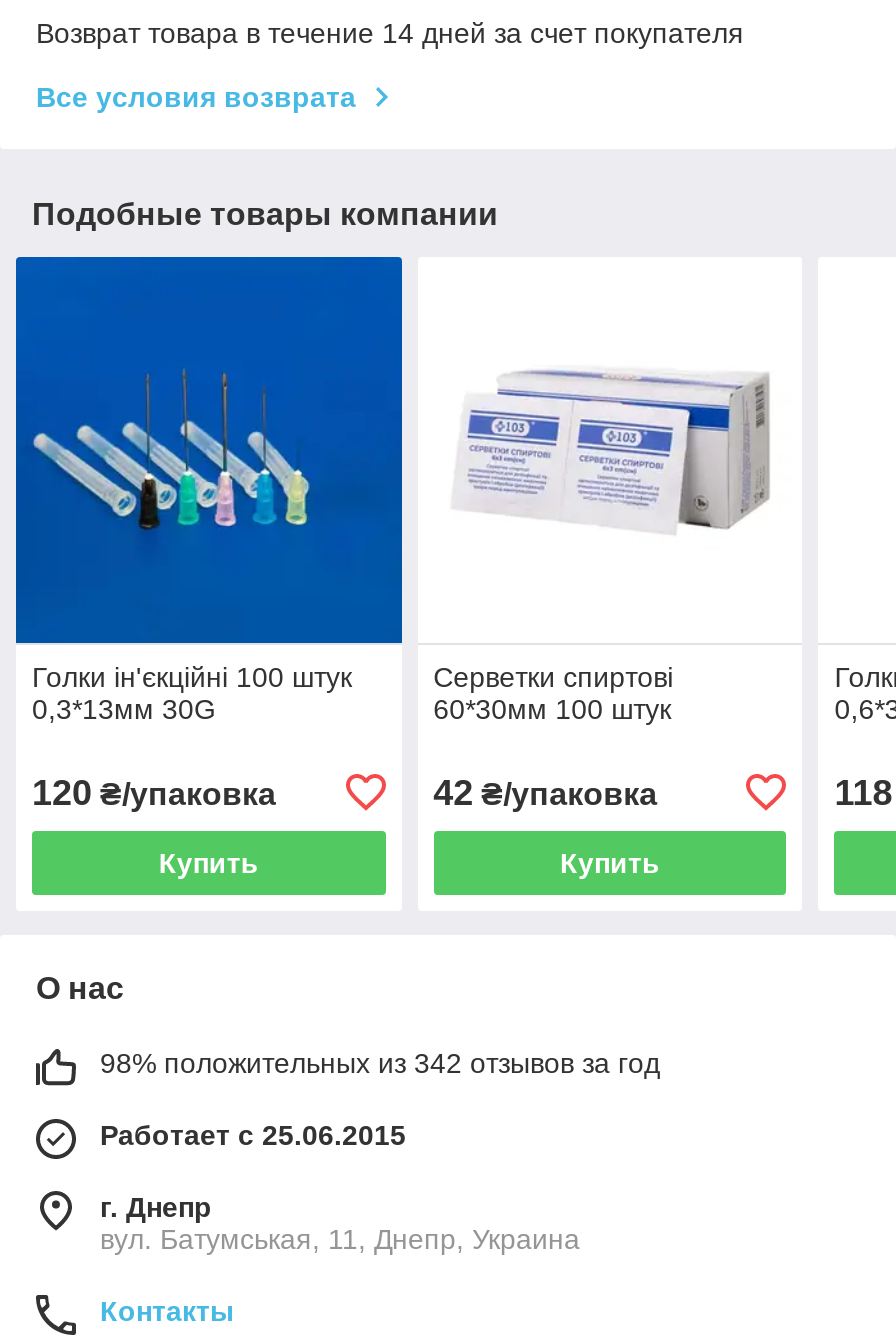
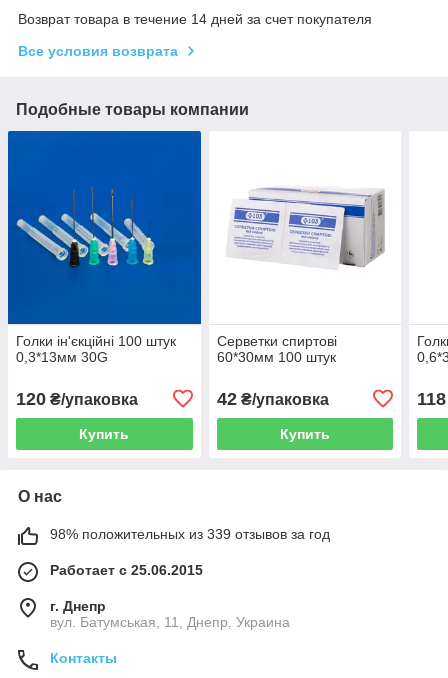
[100,1047,660,1079] 98% положительных из 342 отзывов за год -> [50,526,330,542] 98% положительных из 339 отзывов за год

